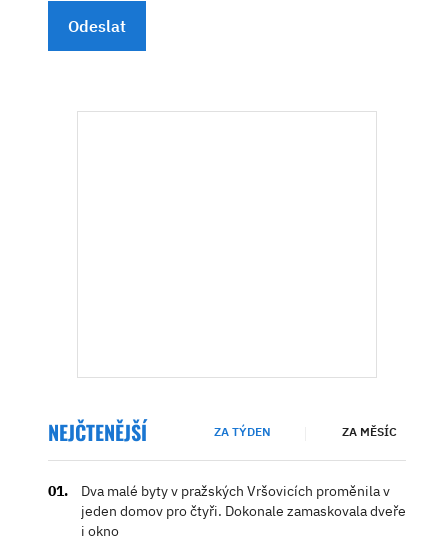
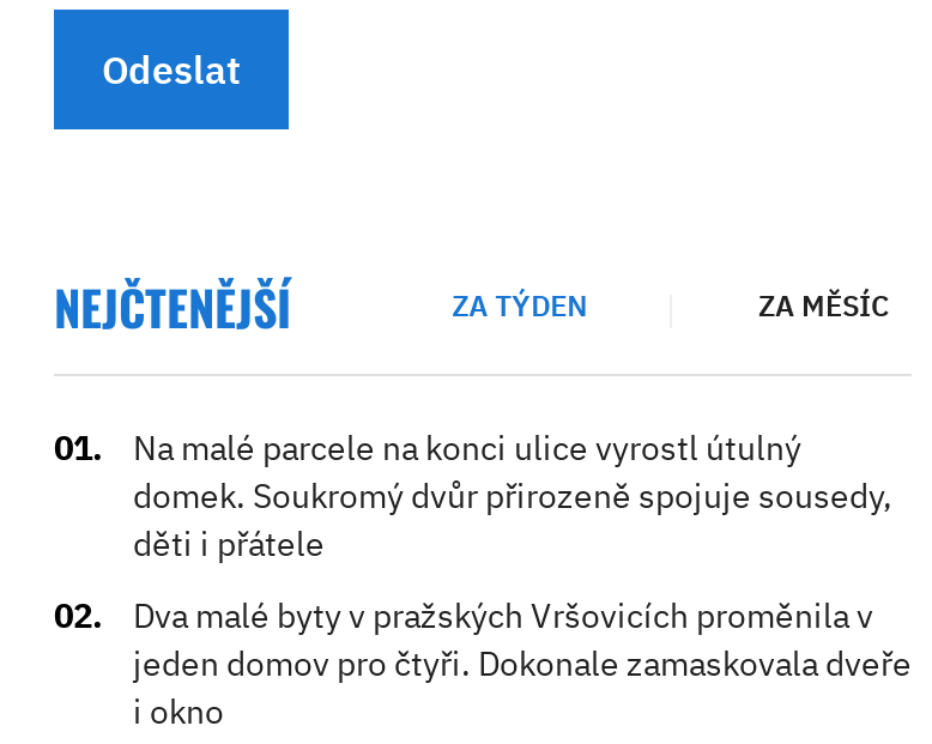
moved [48,417,397,447] -> [54,271,890,343]: NEJČTENĚJŠÍ | ZA TÝDEN | ZA MĚSÍC
none -> [133,427,892,566] Na malé parcele na konci ulice vyrostl útulný | domek. Soukromý dvůr přirozeně spojuje sousedy, | děti i přátele

